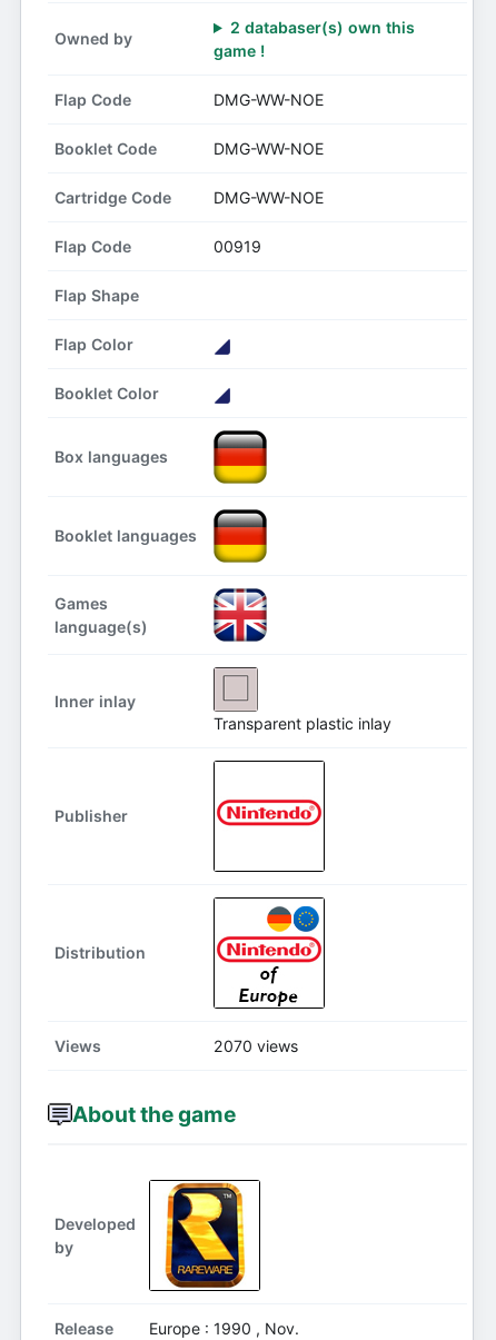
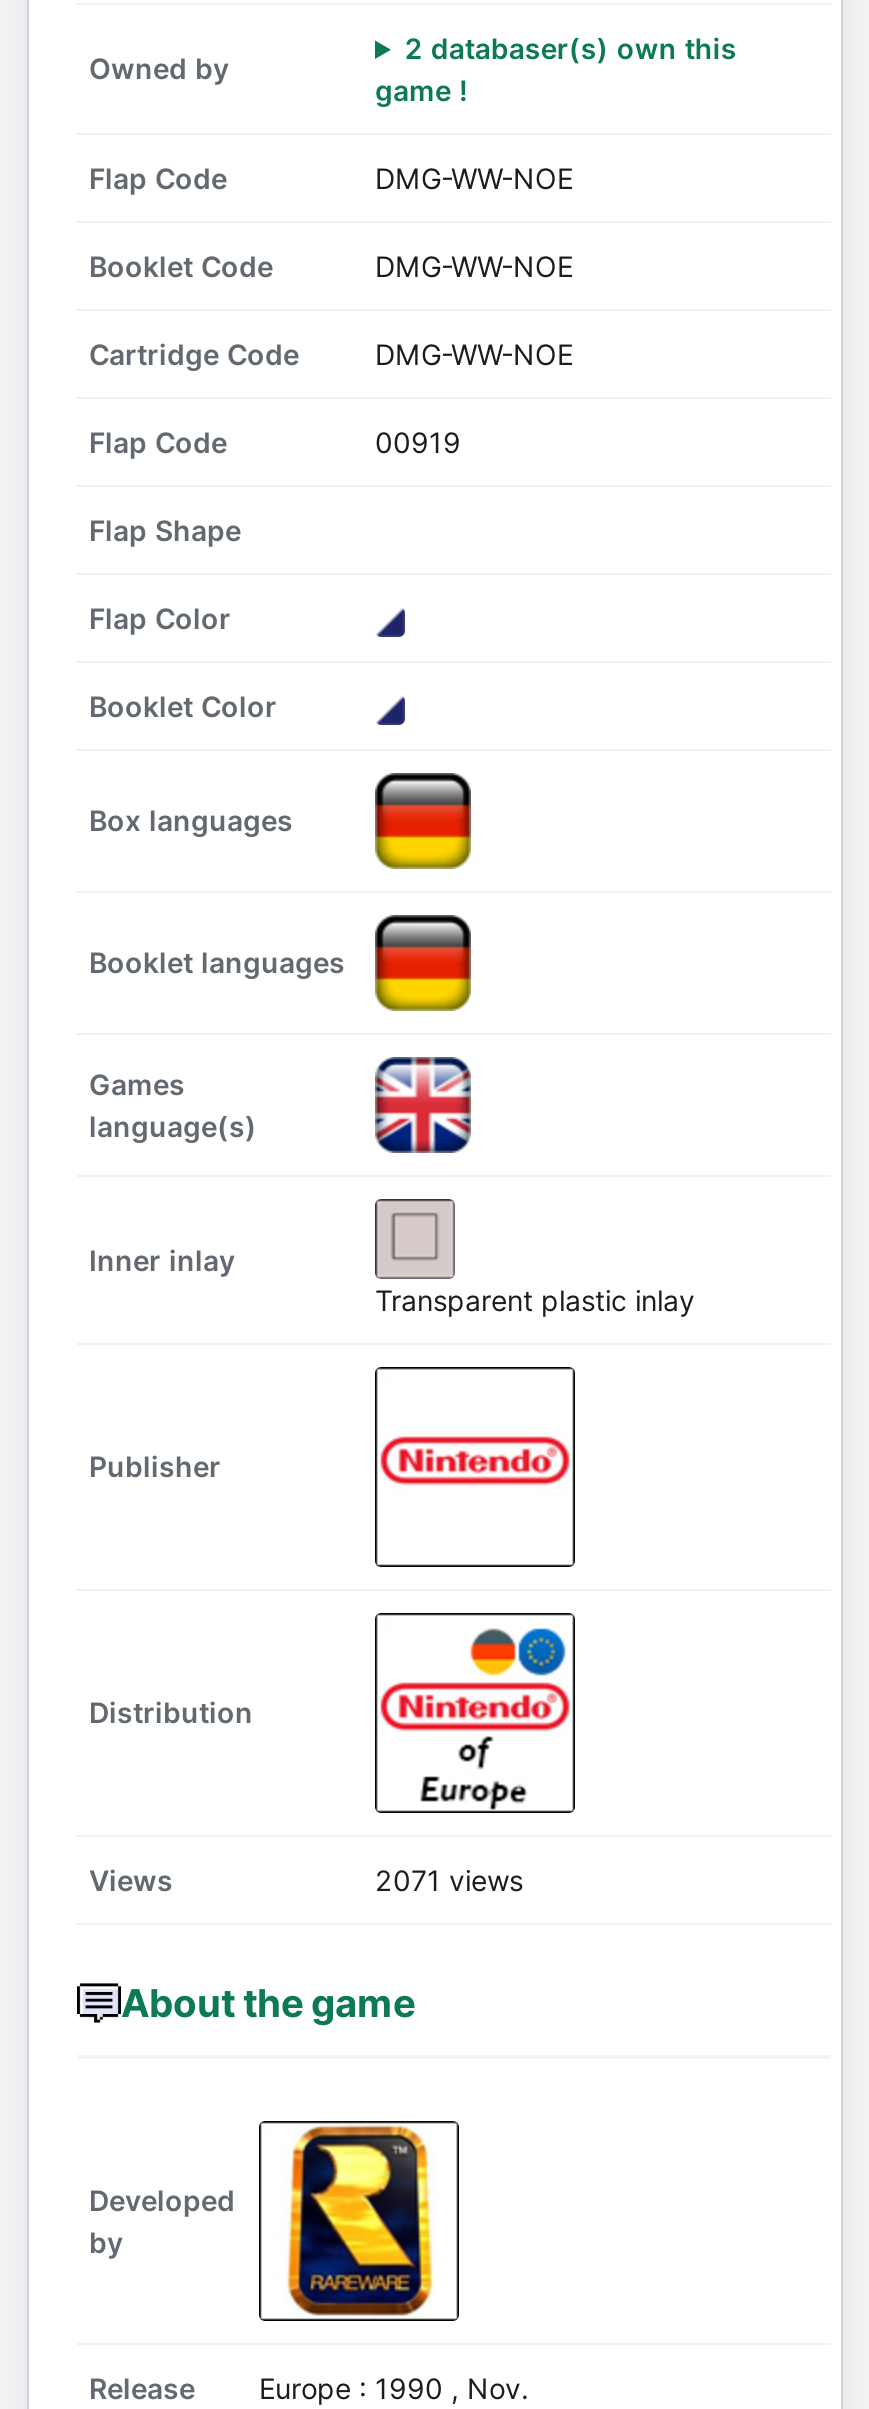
[214,1036,298,1055] 2070 views -> [375,1863,523,1897] 2071 views

